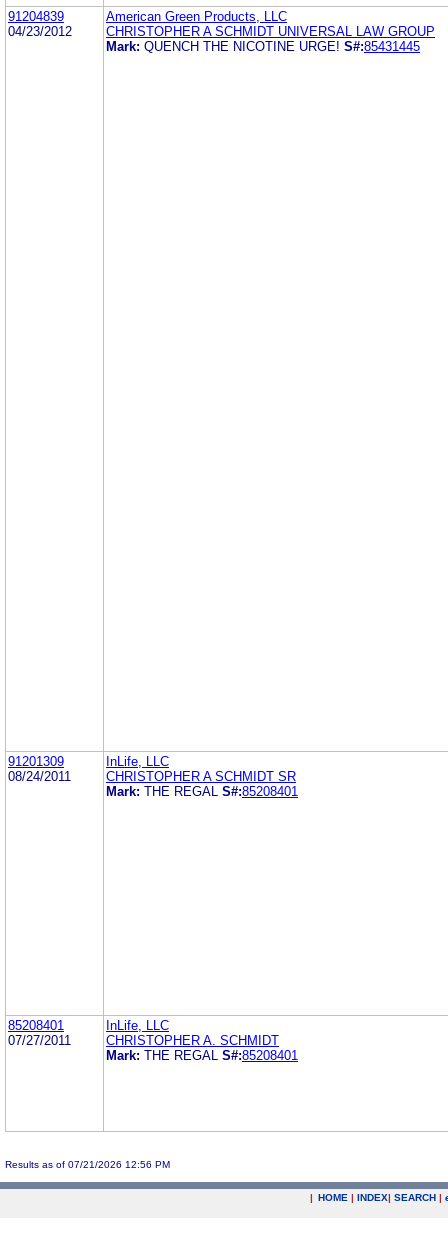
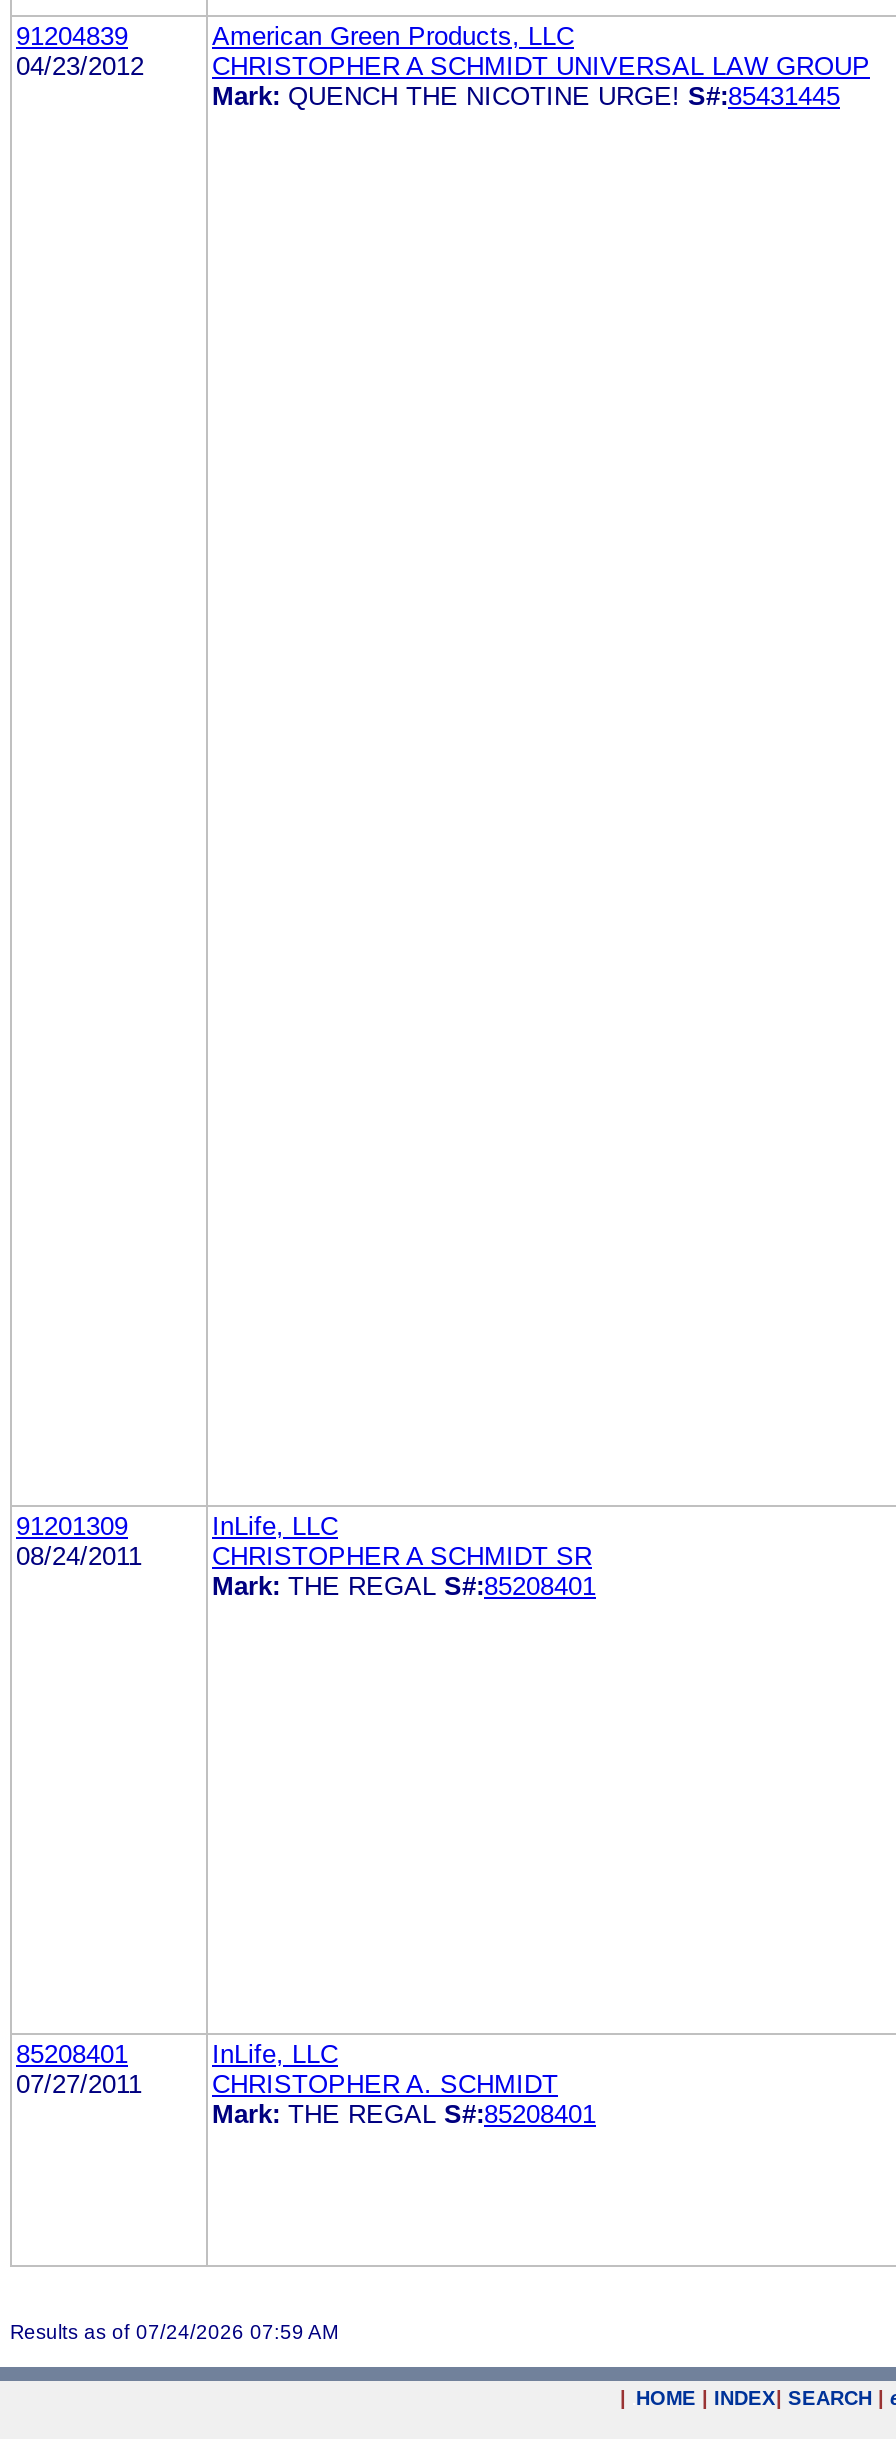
[5,1159,170,1170] Results as of 07/21/2026 12:56 PM -> [10,2321,338,2343] Results as of 07/24/2026 07:59 AM

